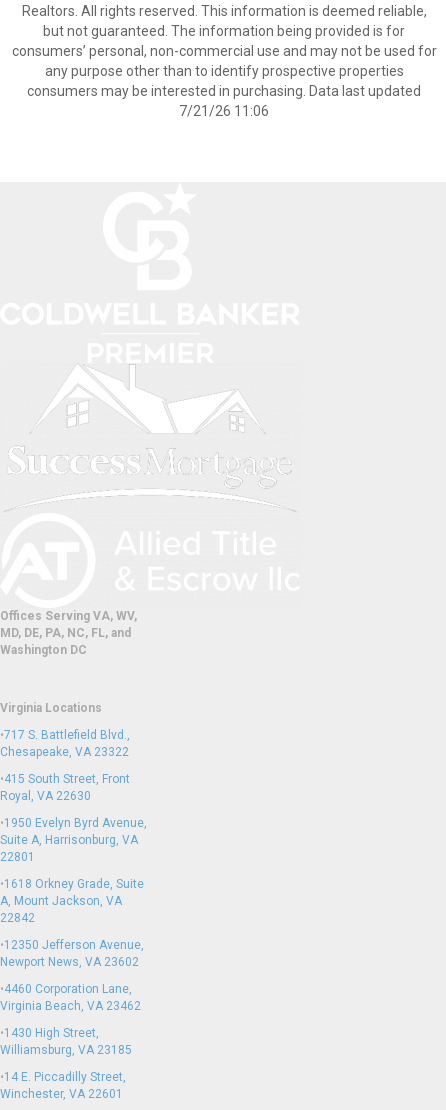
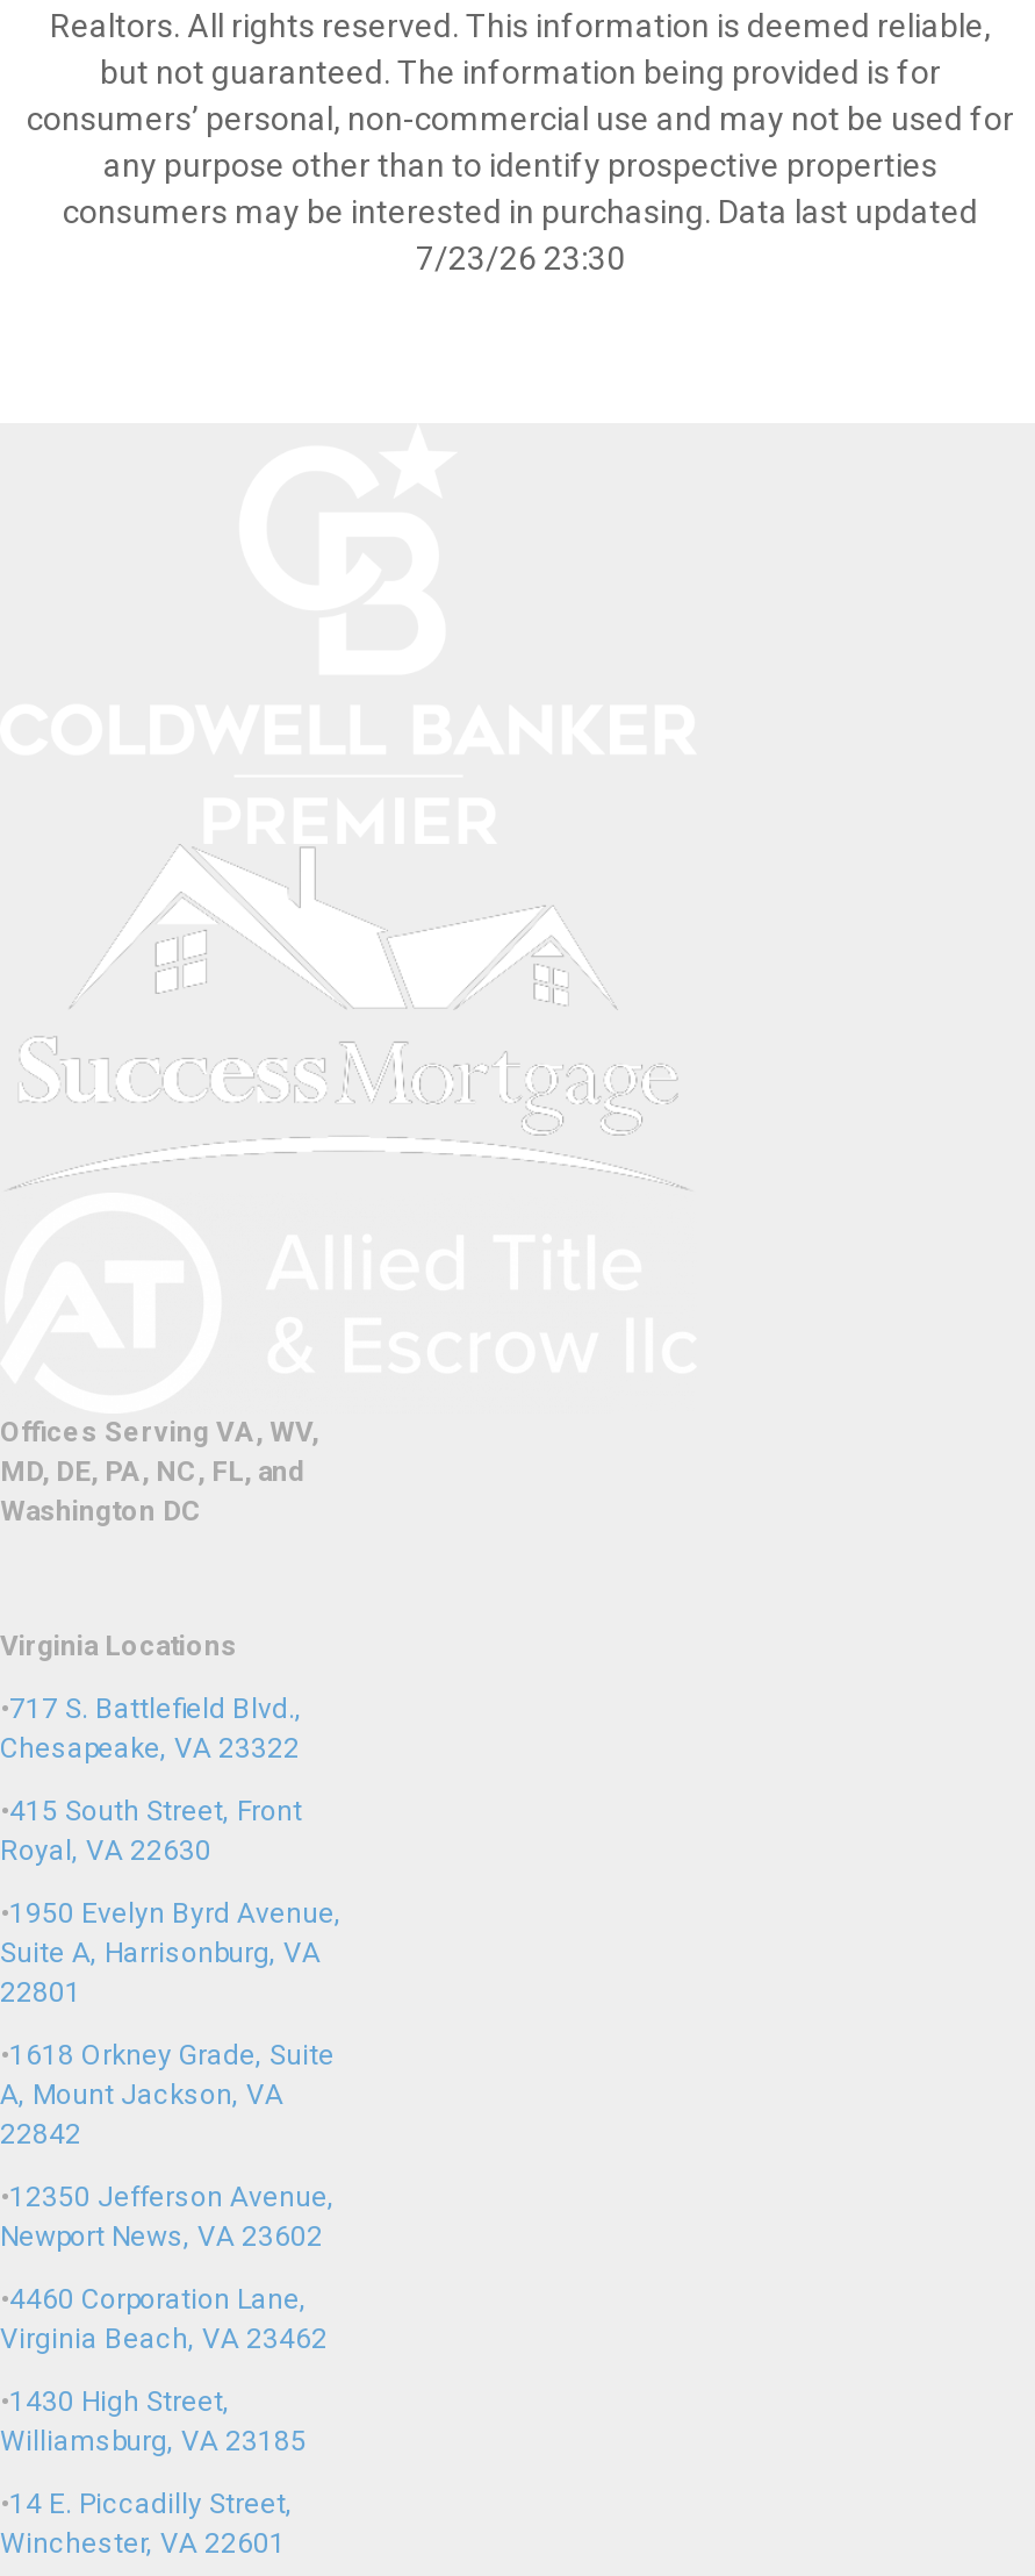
[179,103,269,119] 7/21/26 11:06 -> [416,239,625,277] 7/23/26 23:30

